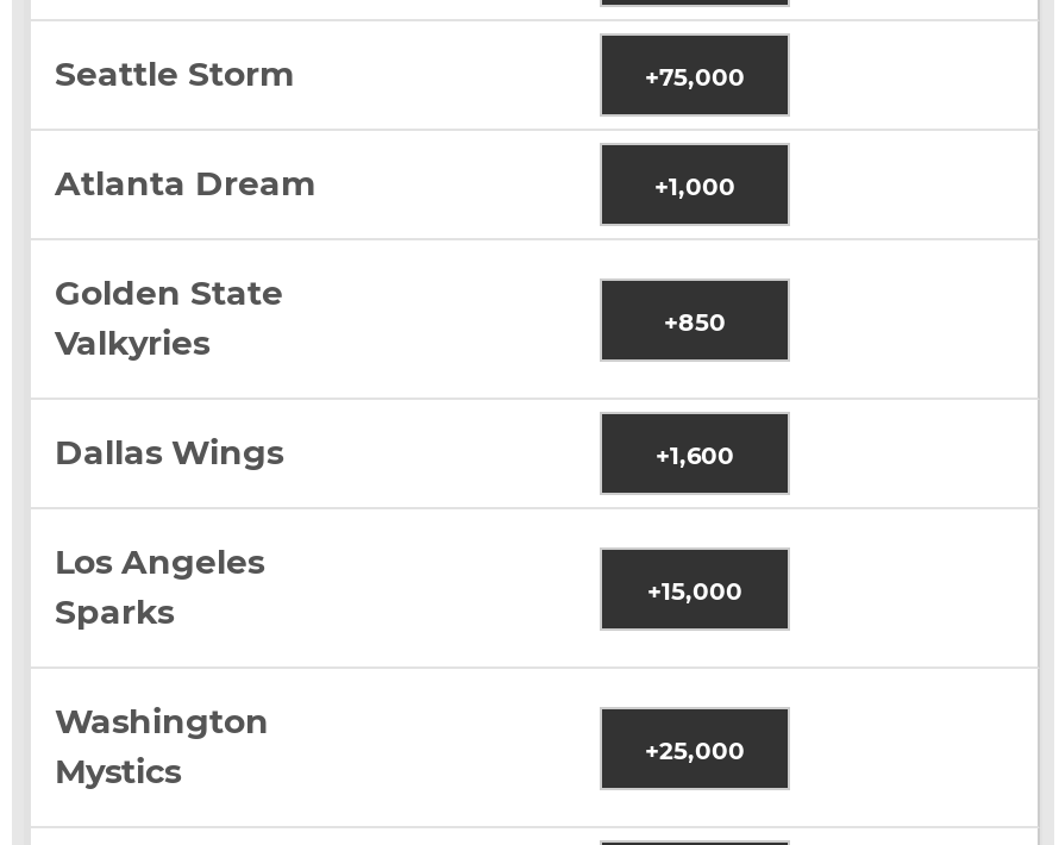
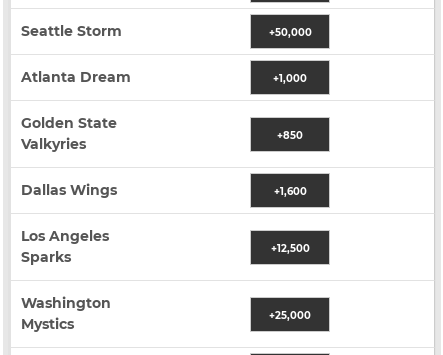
[645,62,745,93] +75,000 -> [268,26,311,39] +50,000
[647,575,742,606] +15,000 -> [270,241,309,254] +12,500

